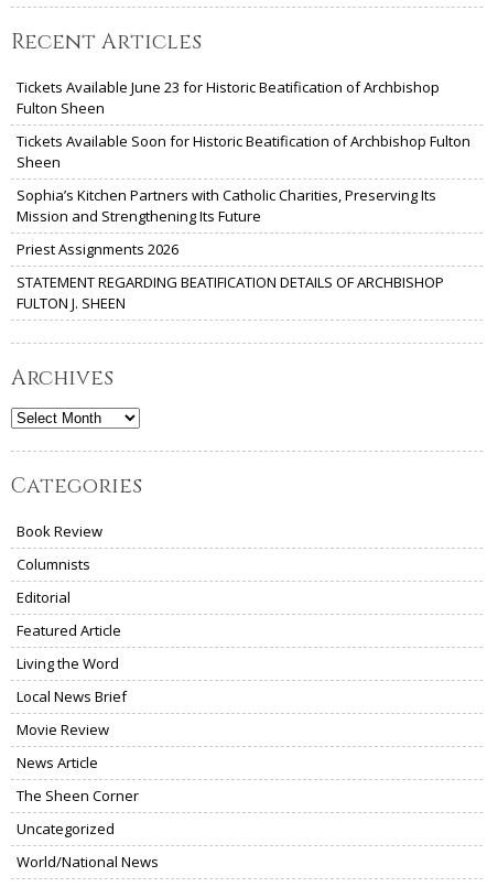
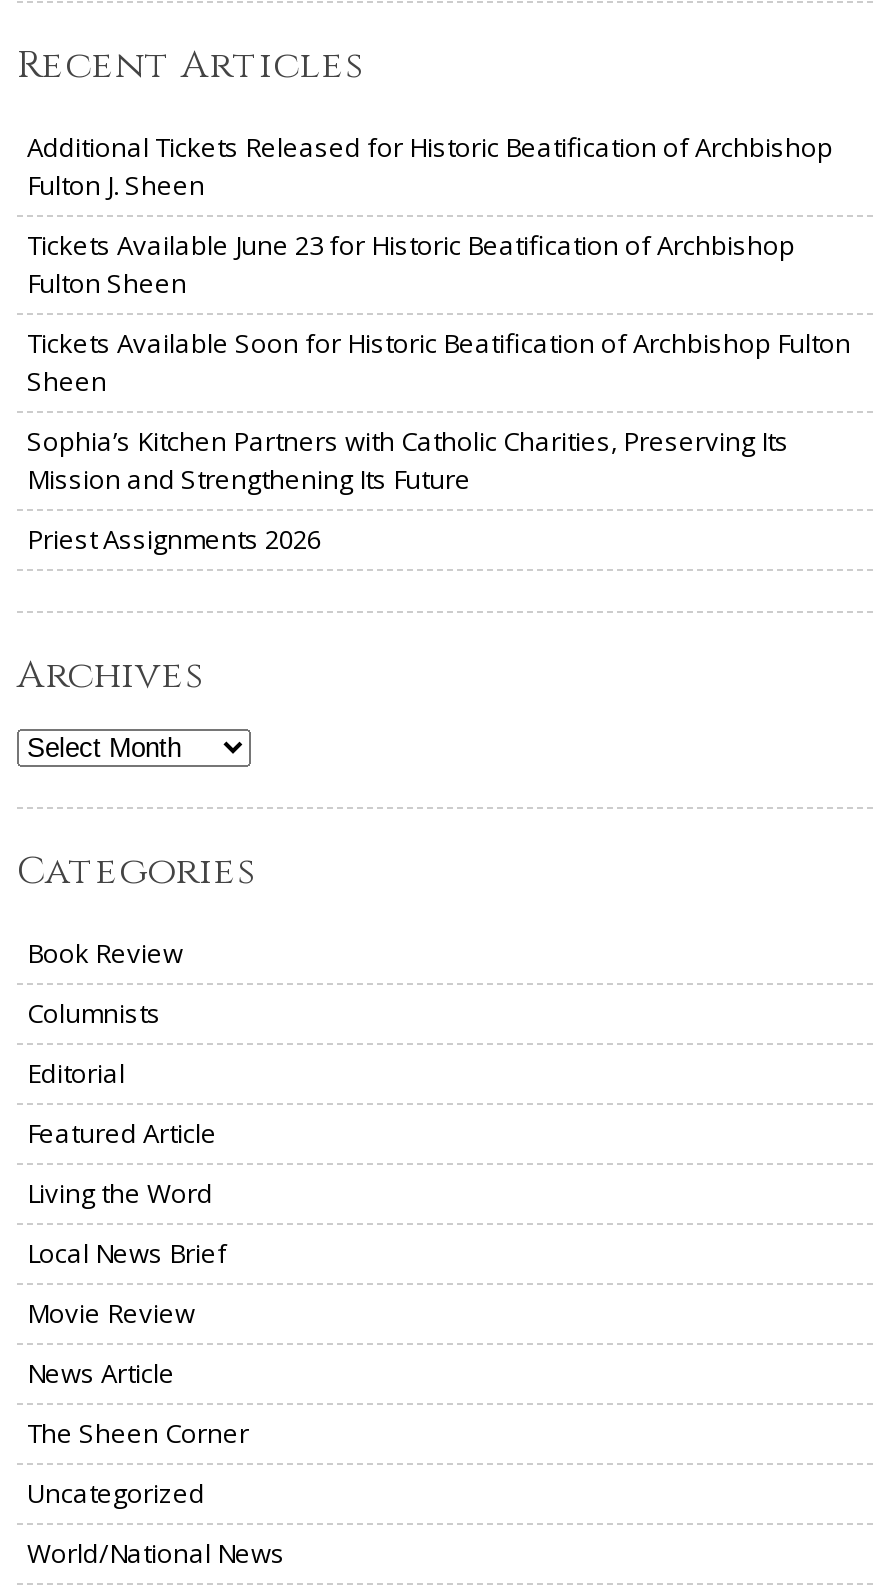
none -> [27,129,833,203] Additional Tickets Released for Historic Beatification of Archbishop | Fulton J. Sheen
moved [17,77,470,259] -> [27,227,851,557]: Tickets Available June 23 for Historic Beatification of Archbishop | Fulton Sheen | Tickets Available Soon for Historic Beatification of Archbishop Fulton | Sheen | Sophia’s Kitchen Partners with Catholic Charities, Preserving Its | Mission and Strengthening Its Future | Priest Assignments 2026
[17,272,444,313] STATEMENT REGARDING BEATIFICATION DETAILS OF ARCHBISHOP | FULTON J. SHEEN -> none

